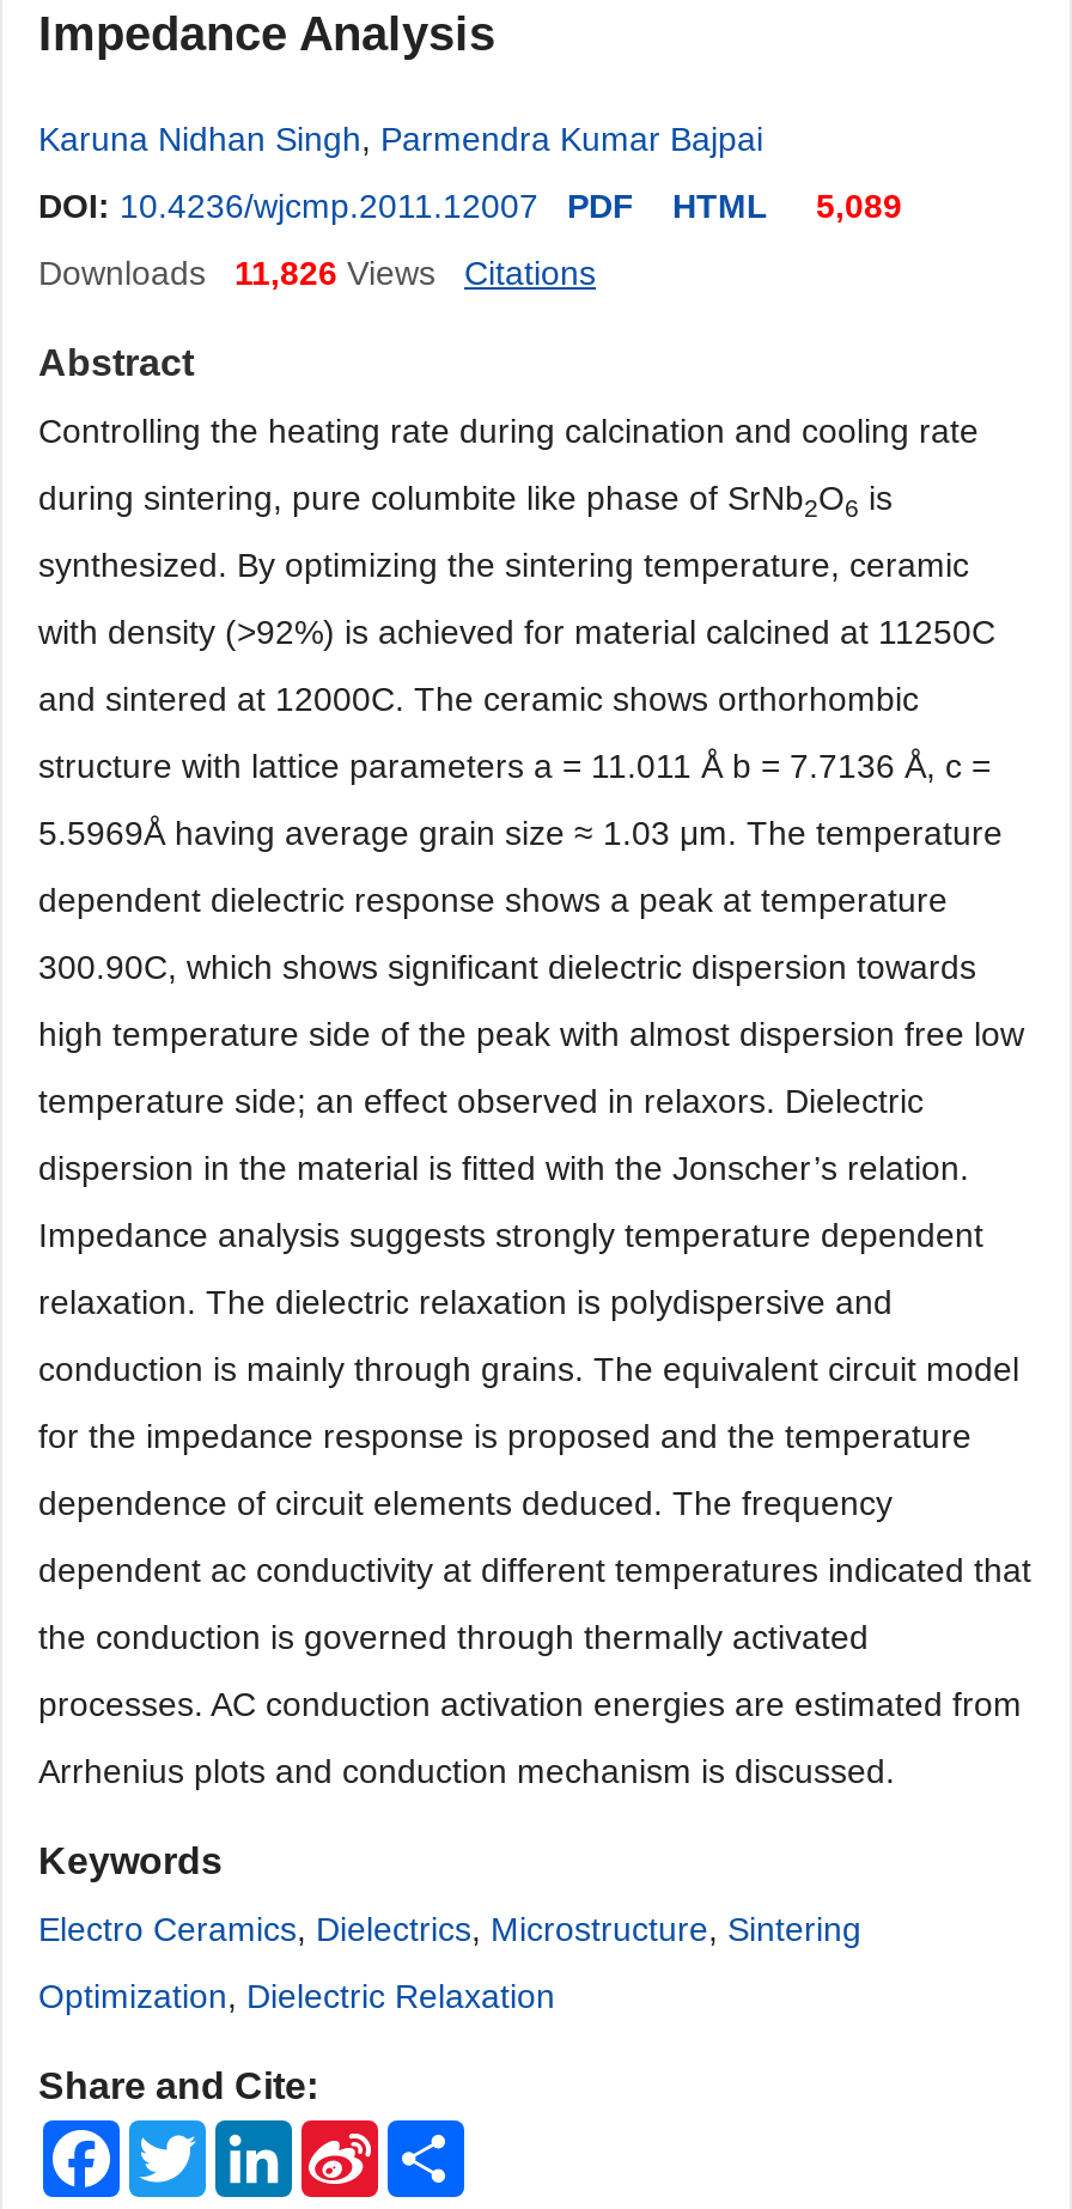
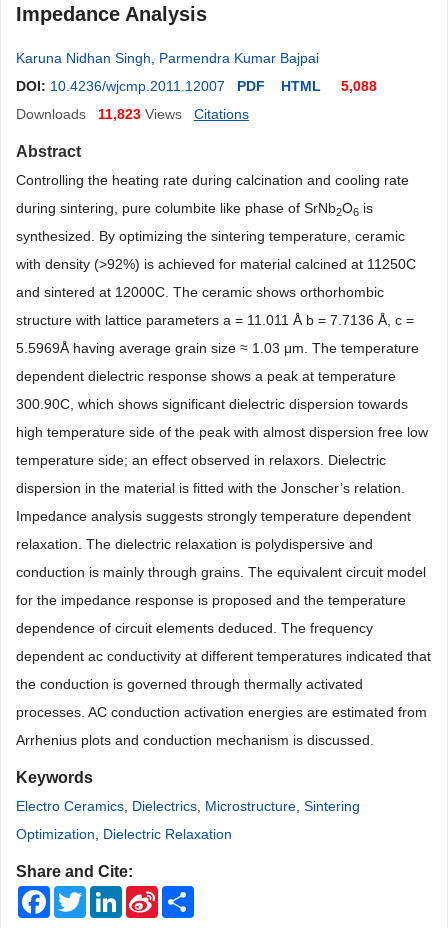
[38,187,902,225] DOI: 10.4236/wjcmp.2011.12007 PDF HTML 5,089 -> [16,78,377,94] DOI: 10.4236/wjcmp.2011.12007 PDF HTML 5,088
[38,254,435,292] Downloads 11,826 Views -> [16,106,182,122] Downloads 11,823 Views

